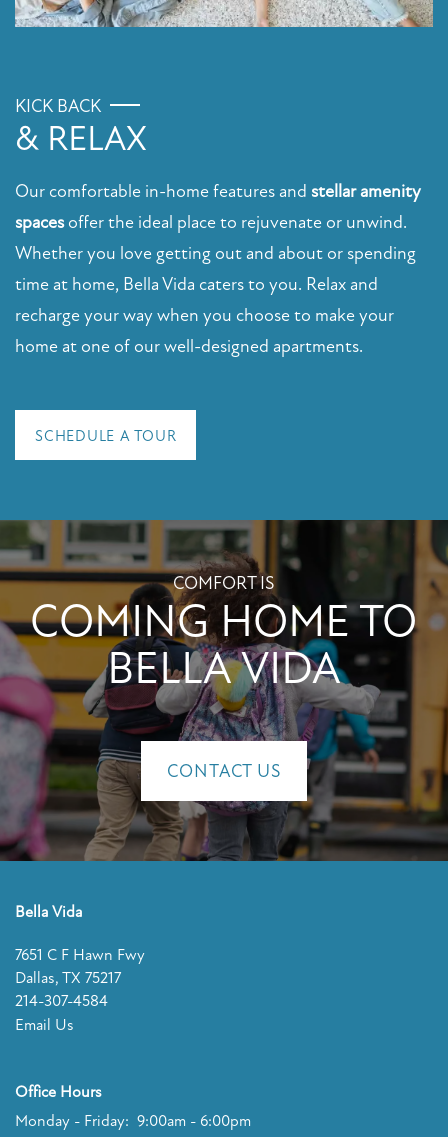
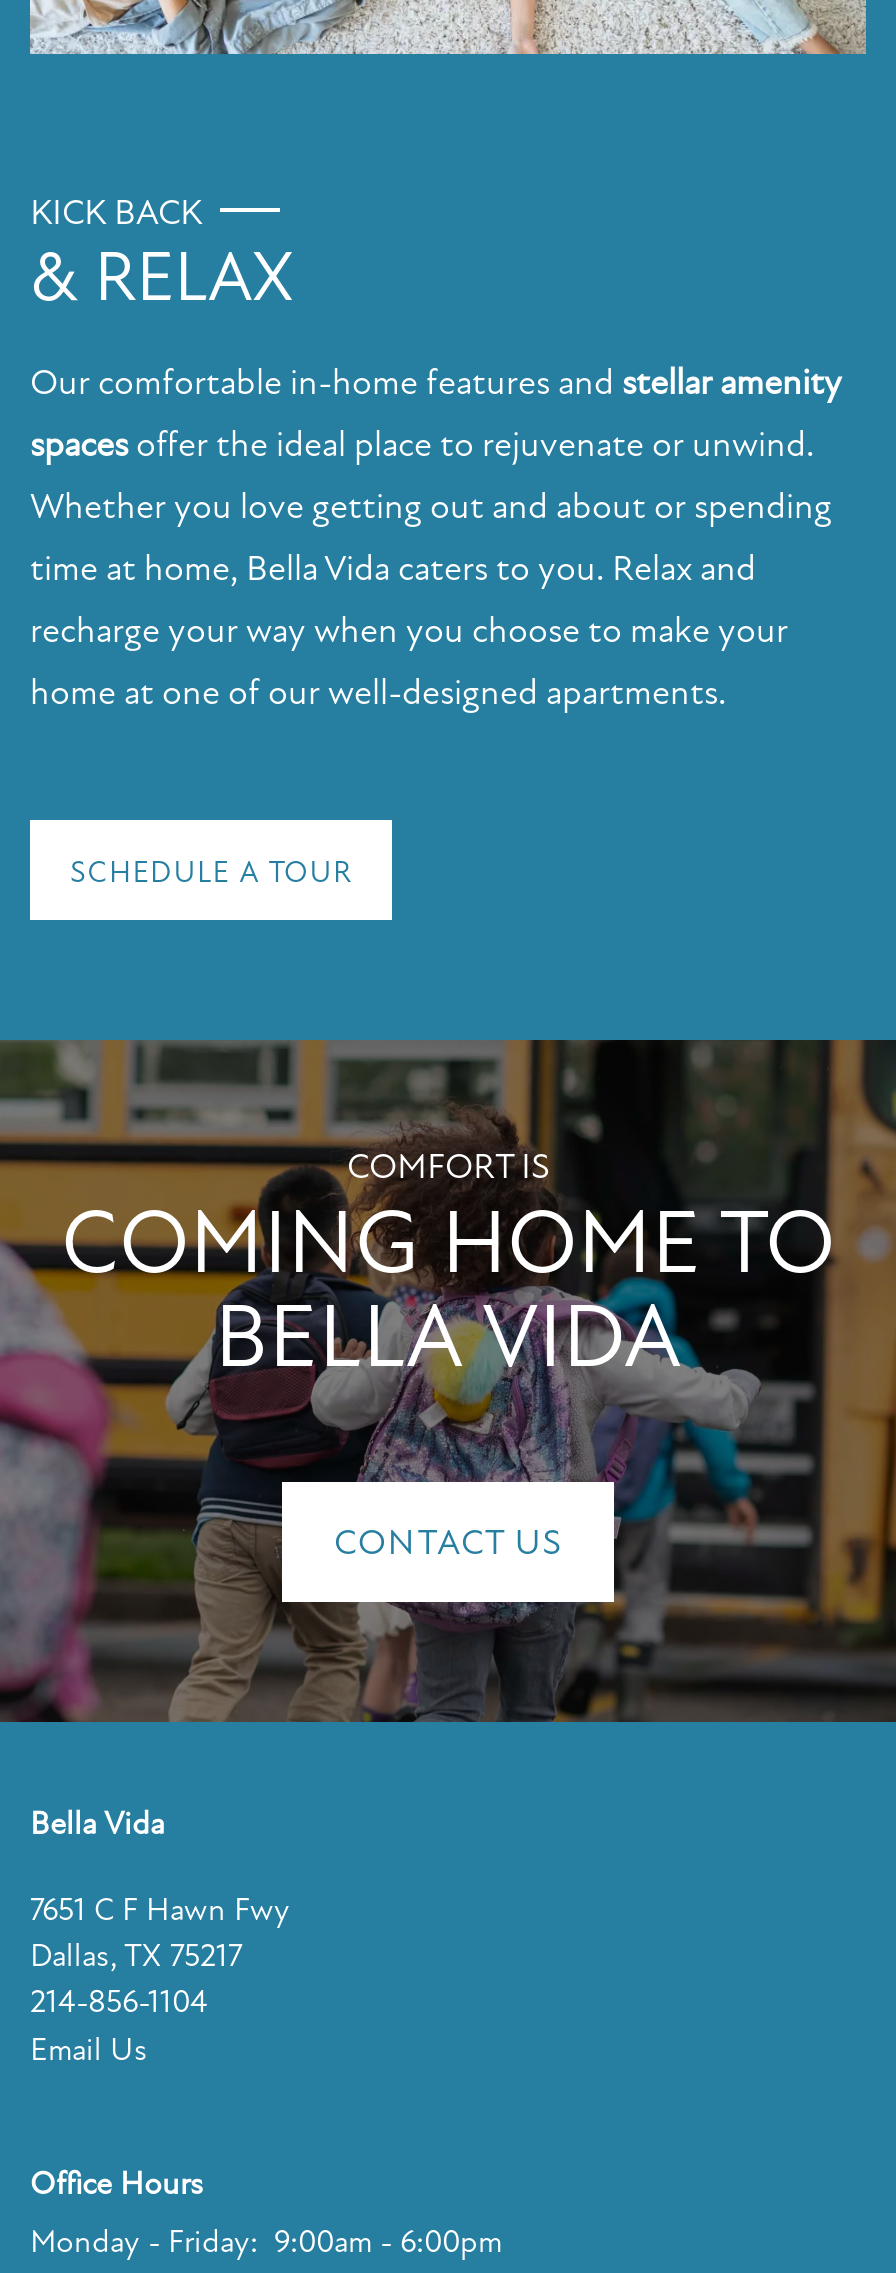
[15,991,108,1011] 214-307-4584 -> [30,1982,208,2022] 214-856-1104

